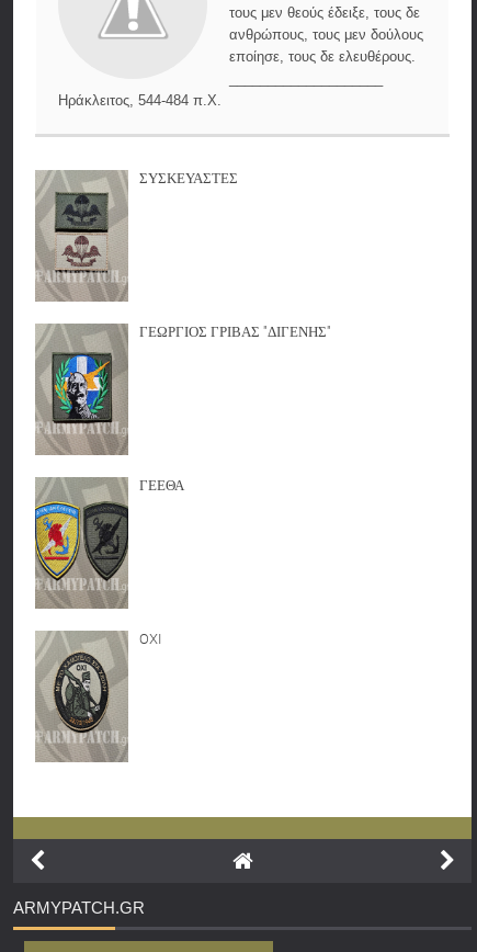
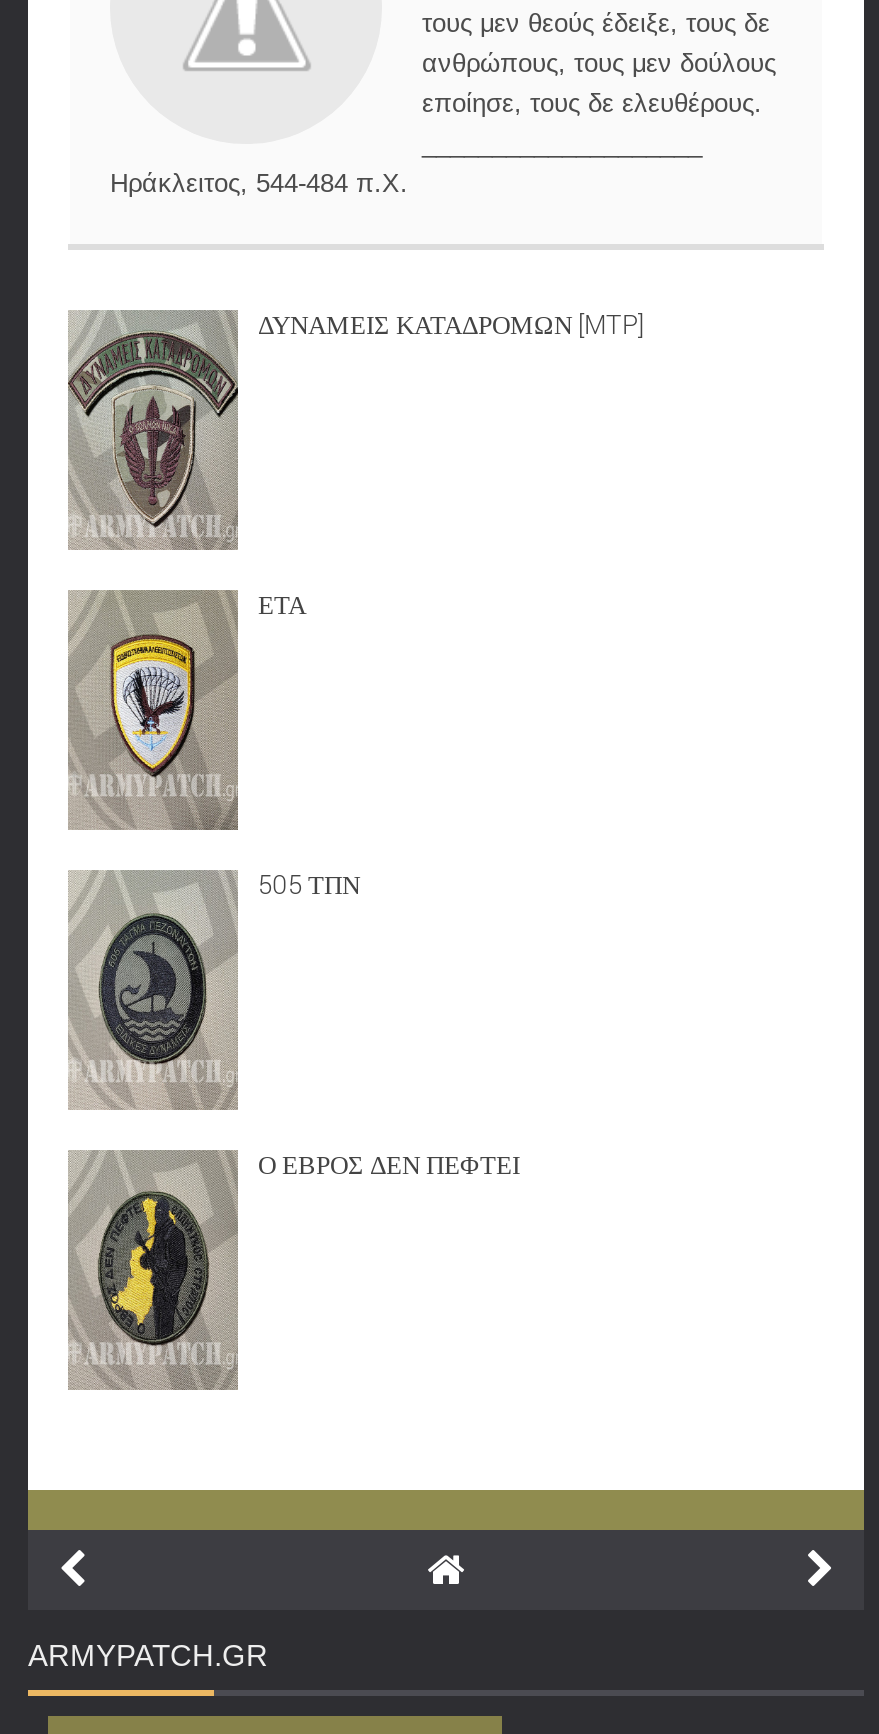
[36,168,238,294] [image] | ΣΥΣΚΕΥΑΣΤΕΣ -> [70,306,644,538] [image] | ΔΥΝΑΜΕΙΣ ΚΑΤΑΔΡΟΜΩΝ [MTP]
[139,321,331,341] ΓΕΩΡΓΙΟΣ ΓΡΙΒΑΣ "ΔΙΓΕΝΗΣ" -> [258,586,306,622] ΕΤΑ
[52,348,113,426] [image] -> [100,632,208,778] [image]
[139,475,184,494] ΓΕΕΘΑ -> [258,866,360,902] 505 ΤΠΝ
[34,500,162,648] [image] | OXI -> [68,908,520,1182] [image] | Ο ΕΒΡΟΣ ΔΕΝ ΠΕΦΤΕΙ
[48,658,118,747] [image] -> [92,1198,218,1364] [image]

